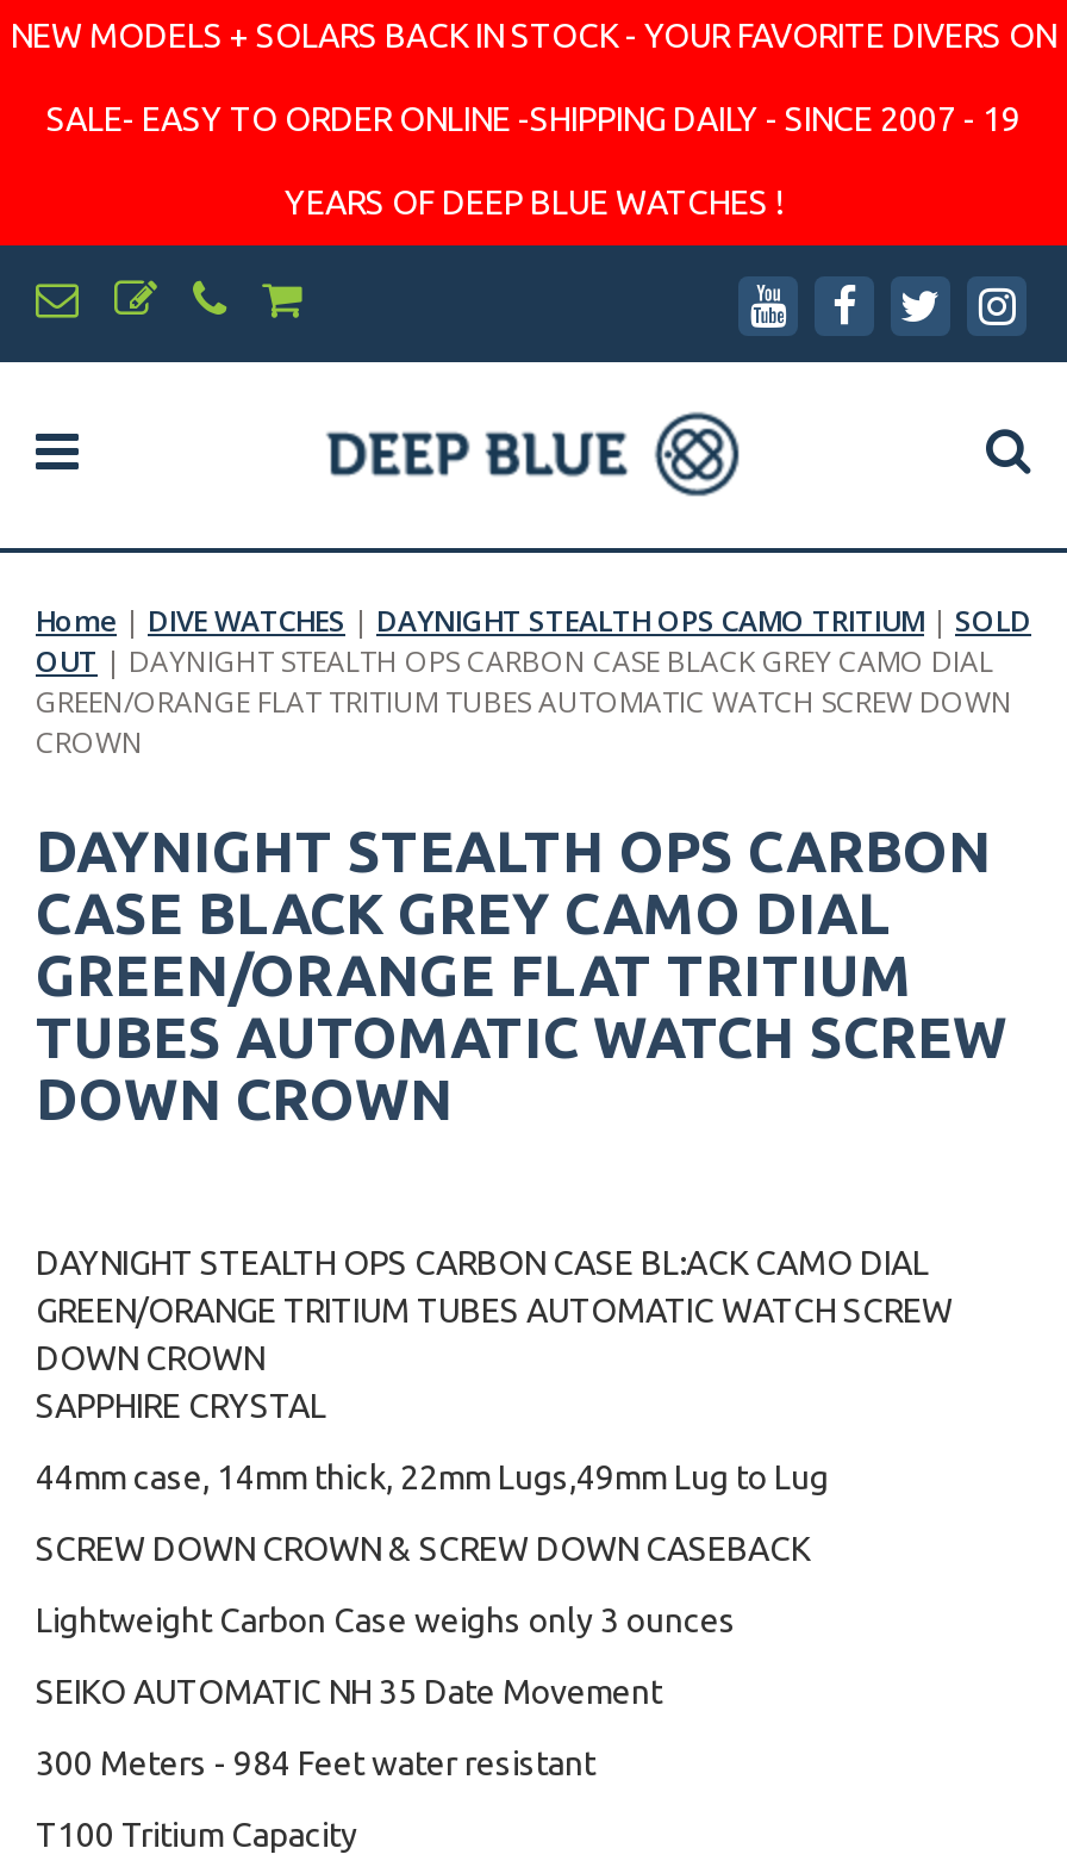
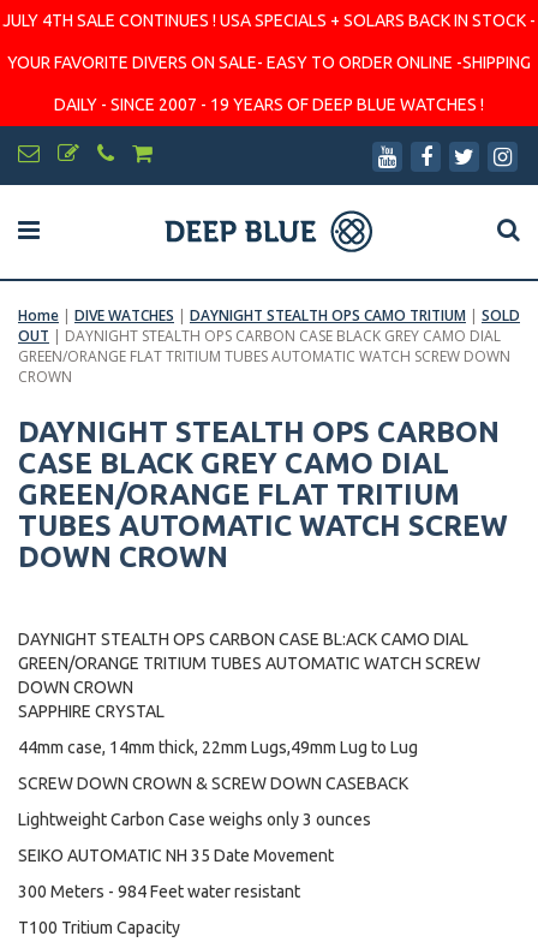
[11,17,1056,55] NEW MODELS + SOLARS BACK IN STOCK - YOUR FAVORITE DIVERS ON -> [2,11,536,30] JULY 4TH SALE CONTINUES ! USA SPECIALS + SOLARS BACK IN STOCK -
[46,100,1021,138] SALE- EASY TO ORDER ONLINE -SHIPPING DAILY - SINCE 2007 - 19 -> [7,53,531,72] YOUR FAVORITE DIVERS ON SALE- EASY TO ORDER ONLINE -SHIPPING
[285,183,782,222] YEARS OF DEEP BLUE WATCHES ! -> [54,95,484,114] DAILY - SINCE 2007 - 19 YEARS OF DEEP BLUE WATCHES !

